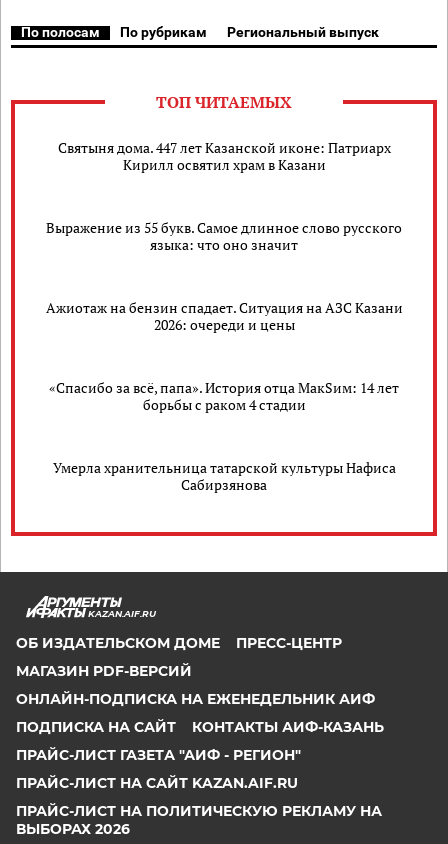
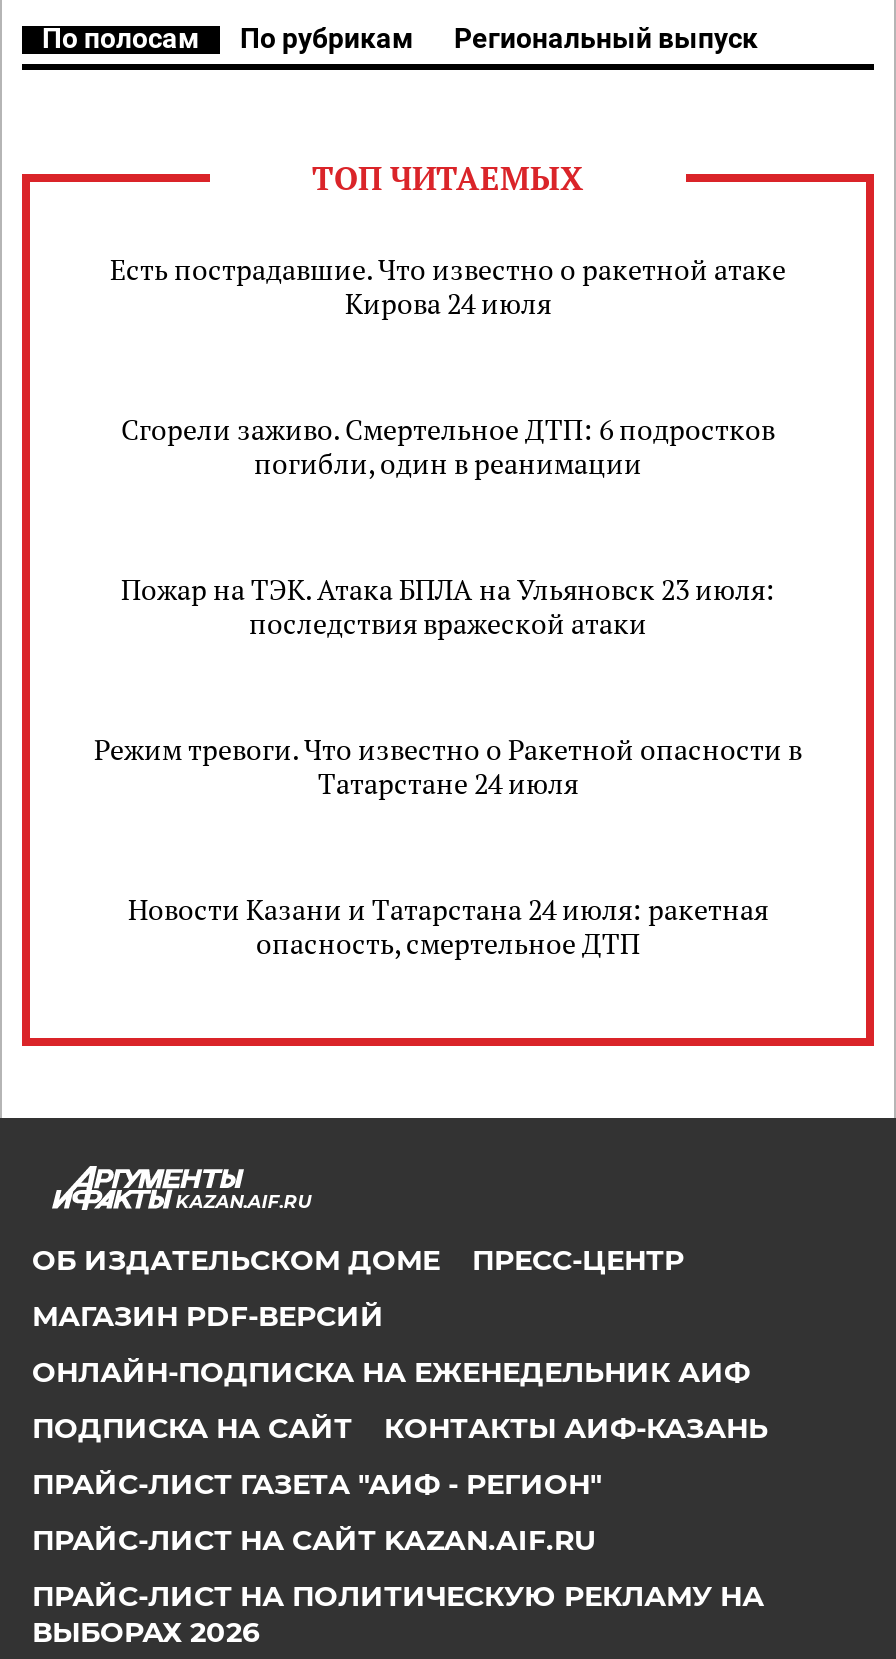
[57,138,390,174] Святыня дома. 447 лет Казанской иконе: Патриарх | Кирилл освятил храм в Казани -> [110,250,786,322] Есть пострадавшие. Что известно о ракетной атаке | Кирова 24 июля
[46,218,402,254] Выражение из 55 букв. Самое длинное слово русского | языка: что оно значит -> [121,410,775,482] Сгорели заживо. Смертельное ДТП: 6 подростков | погибли, один в реанимации
[45,298,402,334] Ажиотаж на бензин спадает. Ситуация на АЗС Казани | 2026: очереди и цены -> [121,570,775,642] Пожар на ТЭК. Атака БПЛА на Ульяновск 23 июля: | последствия вражеской атаки
[49,378,399,414] «Спасибо за всё, папа». История отца МакSим: 14 лет | борьбы с раком 4 стадии -> [94,730,802,802] Режим тревоги. Что известно о Ракетной опасности в | Татарстане 24 июля
[52,458,395,494] Умерла хранительница татарской культуры Нафиса | Сабирзянова -> [128,890,768,962] Новости Казани и Татарстана 24 июля: ракетная | опасность, смертельное ДТП

